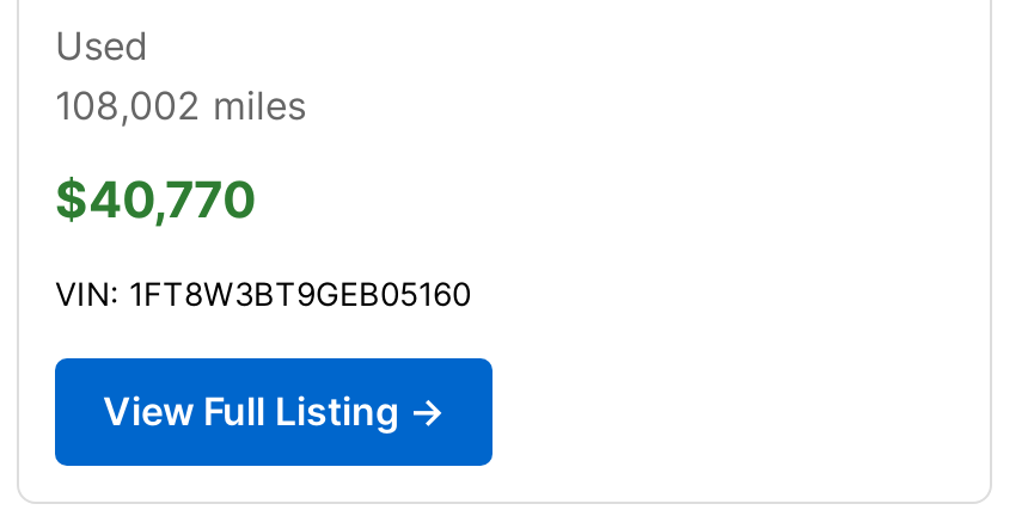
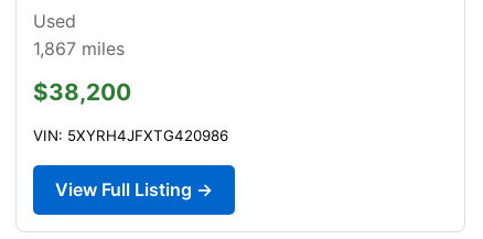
[55,81,306,129] 108,002 miles -> [33,37,125,59] 1,867 miles
[55,169,256,229] $40,770 -> [33,78,131,106] $38,200
[55,274,471,313] VIN: 1FT8W3BT9GEB05160 -> [33,127,228,144] VIN: 5XYRH4JFXTG420986

